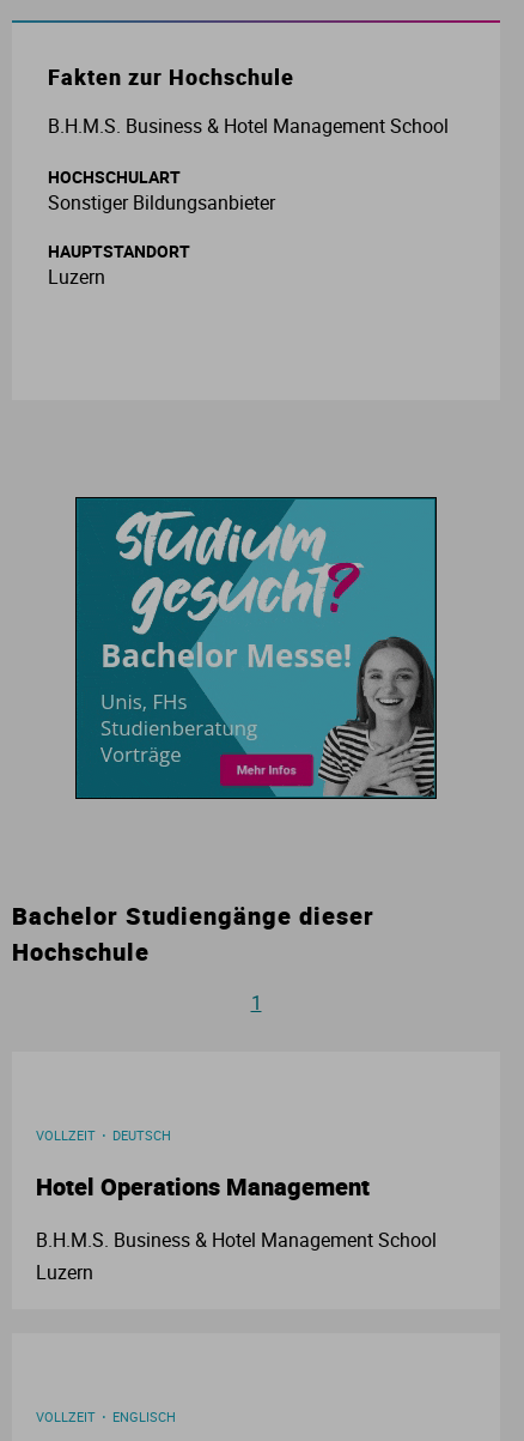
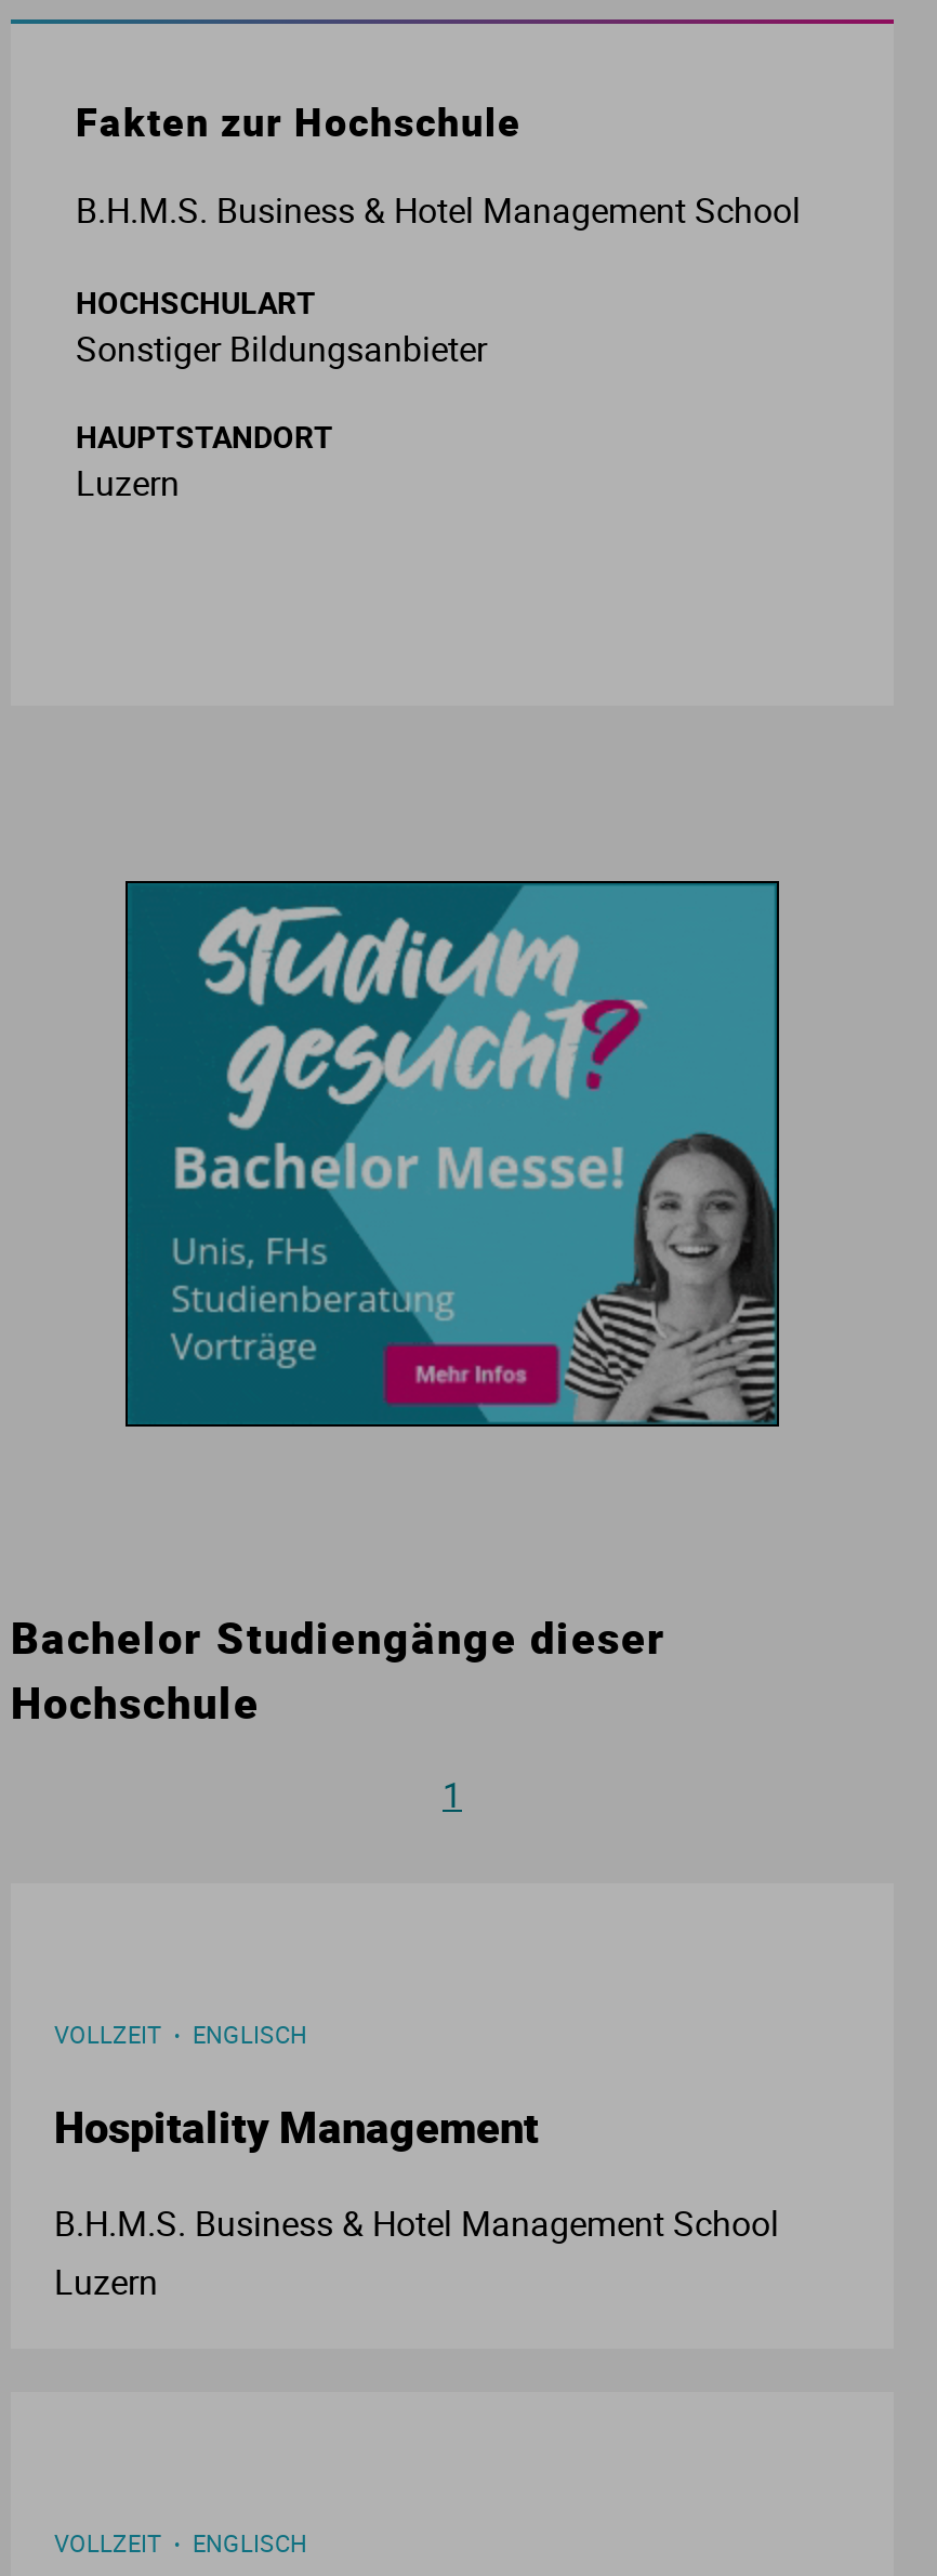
[112,1126,171,1144] DEUTSCH -> [193,2018,307,2050] ENGLISCH
[36,1171,370,1203] Hotel Operations Management -> [54,2098,539,2156] Hospitality Management

